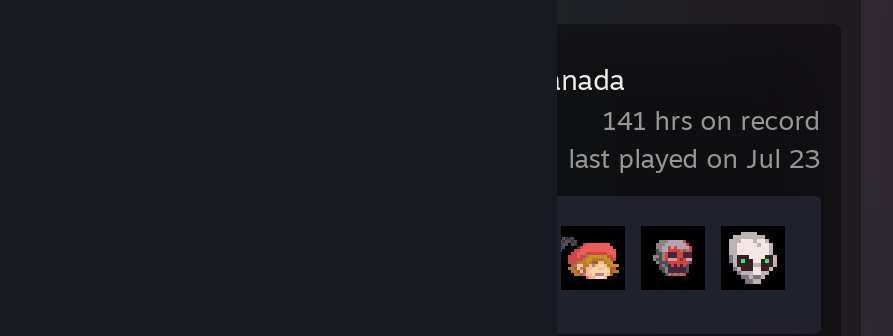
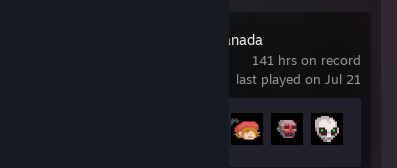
[569,141,821,173] last played on Jul 23 -> [236,71,361,87] last played on Jul 21

